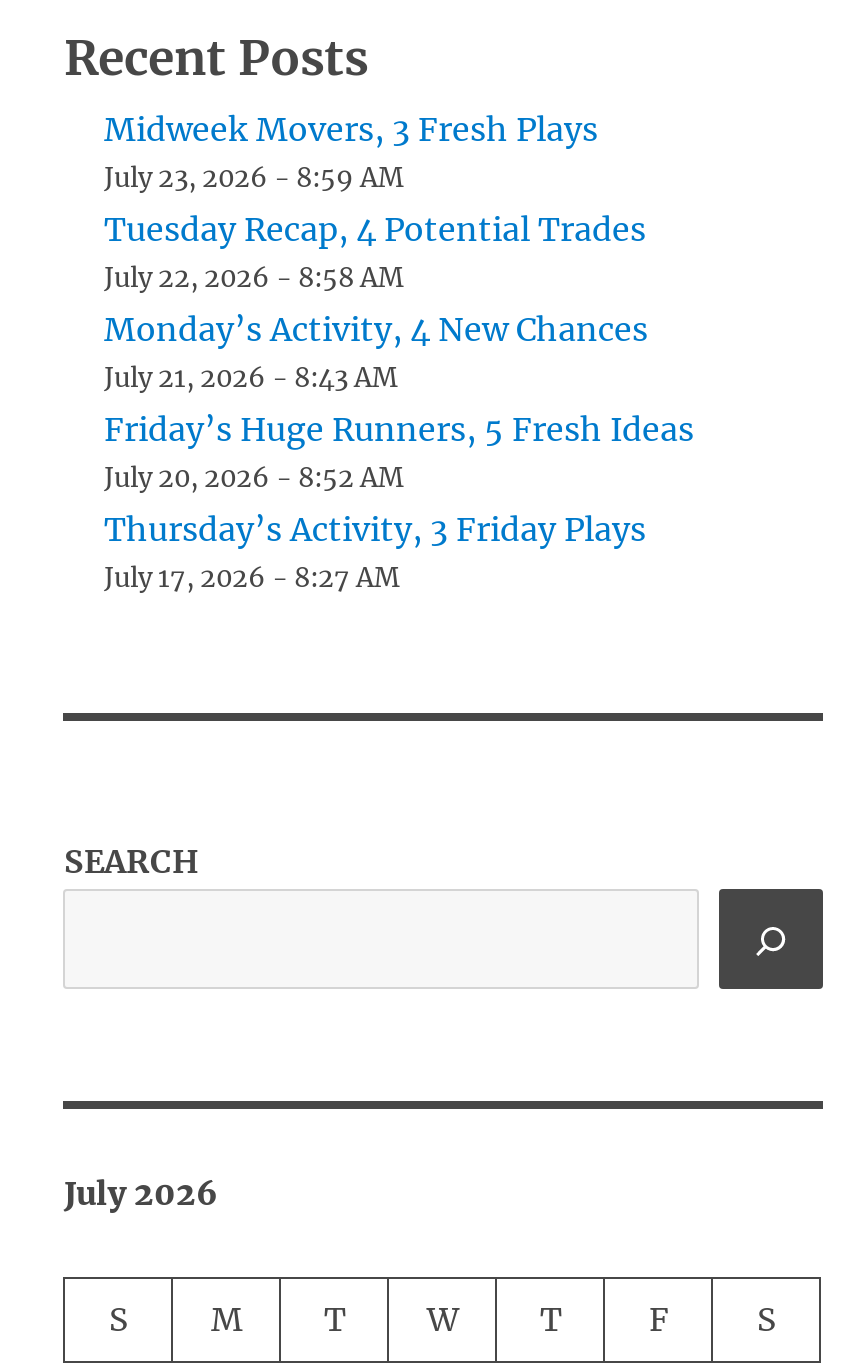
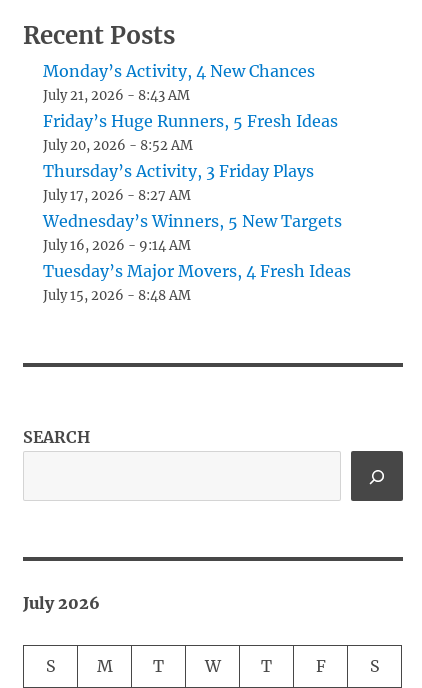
[104,109,646,295] Midweek Movers, 3 Fresh Plays | July 23, 2026 - 8:59 AM | Tuesday Recap, 4 Potential Trades | July 22, 2026 - 8:58 AM -> none
moved [104,309,694,595] -> [43,61,338,204]: Monday’s Activity, 4 New Chances | July 21, 2026 - 8:43 AM | Friday’s Huge Runners, 5 Fresh Ideas | July 20, 2026 - 8:52 AM | Thursday’s Activity, 3 Friday Plays | July 17, 2026 - 8:27 AM
none -> [43,211,351,304] Wednesday’s Winners, 5 New Targets | July 16, 2026 - 9:14 AM | Tuesday’s Major Movers, 4 Fresh Ideas | July 15, 2026 - 8:48 AM

